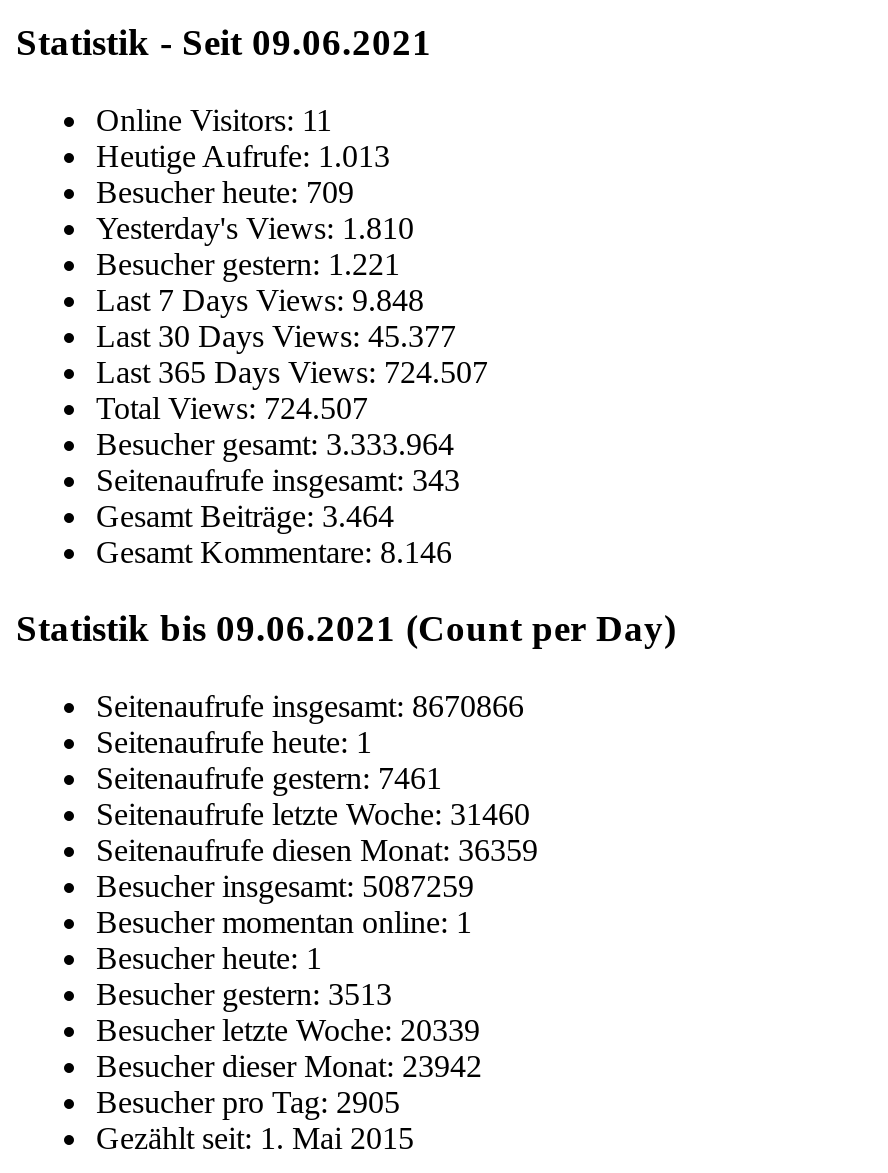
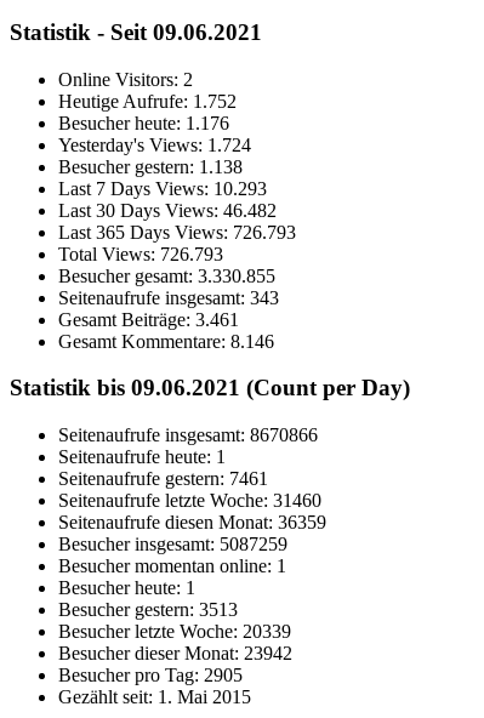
[96,102,332,136] Online Visitors: 11 -> [58,69,193,89] Online Visitors: 2
[96,138,390,172] Heutige Aufrufe: 1.013 -> [58,91,237,111] Heutige Aufrufe: 1.752
[96,174,354,208] Besucher heute: 709 -> [58,112,229,133] Besucher heute: 1.176
[96,210,414,244] Yesterday's Views: 1.810 -> [58,134,251,155] Yesterday's Views: 1.724
[96,246,400,280] Besucher gestern: 1.221 -> [58,156,243,177] Besucher gestern: 1.138
[96,282,424,316] Last 7 Days Views: 9.848 -> [58,178,267,199] Last 7 Days Views: 10.293
[96,318,456,352] Last 30 Days Views: 45.377 -> [58,200,277,220] Last 30 Days Views: 46.482
[96,354,488,388] Last 365 Days Views: 724.507 -> [58,222,296,242] Last 365 Days Views: 726.793
[96,390,368,424] Total Views: 724.507 -> [58,243,223,264] Total Views: 726.793
[96,426,454,460] Besucher gesamt: 3.333.964 -> [58,265,275,286] Besucher gesamt: 3.330.855
[96,498,394,532] Gesamt Beiträge:3.464 -> [58,309,239,330] Gesamt Beiträge:3.461

